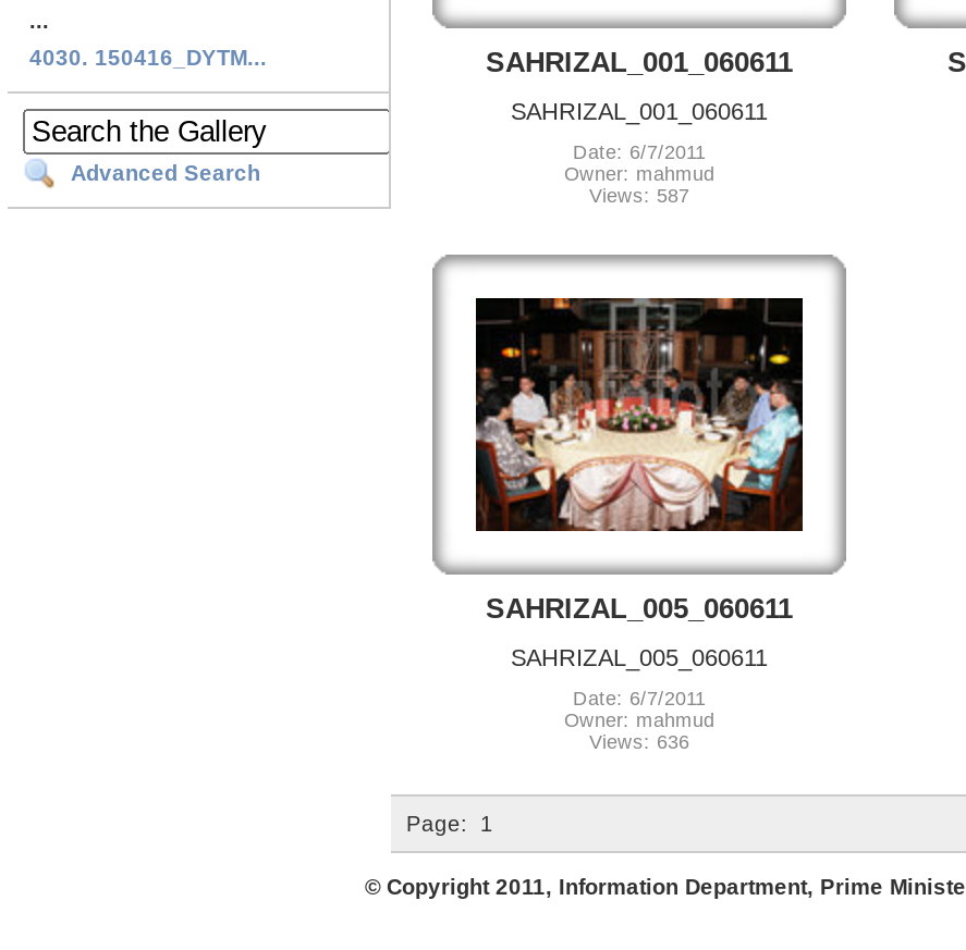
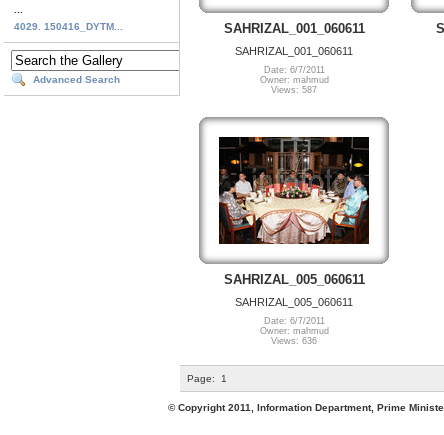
[29,45,267,69] 4030. 150416_DYTM... -> [14,21,123,32] 4029. 150416_DYTM...

